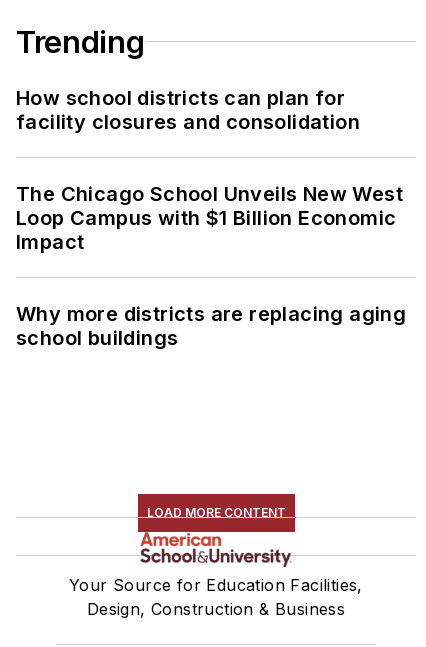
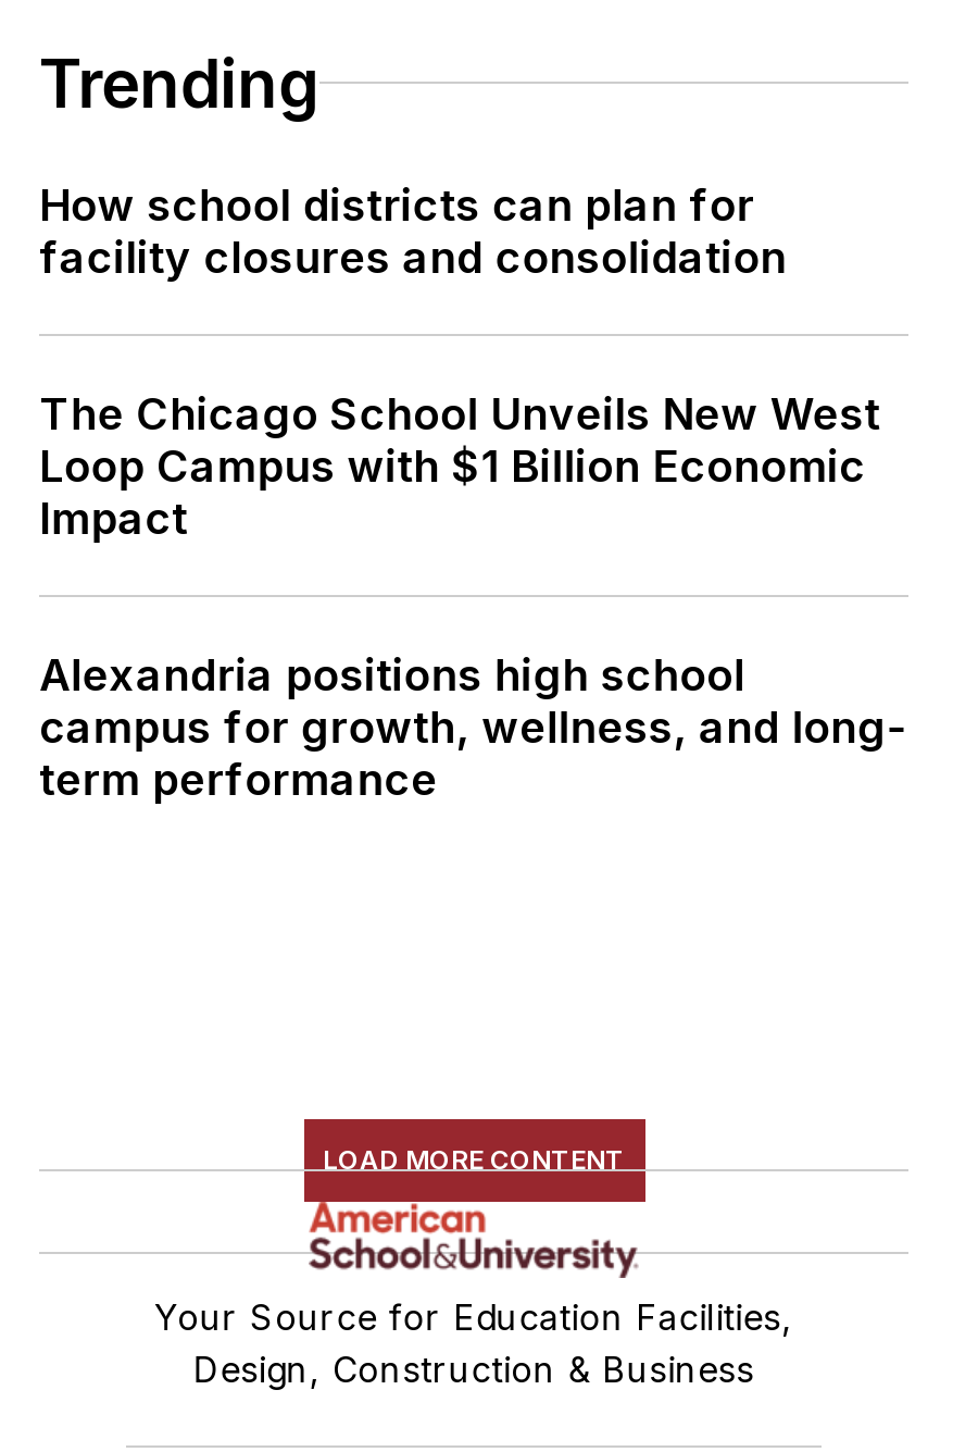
[16,302,406,350] Why more districts are replacing aging | school buildings -> [39,649,907,806] Alexandria positions high school | campus for growth, wellness, and long- | term performance

